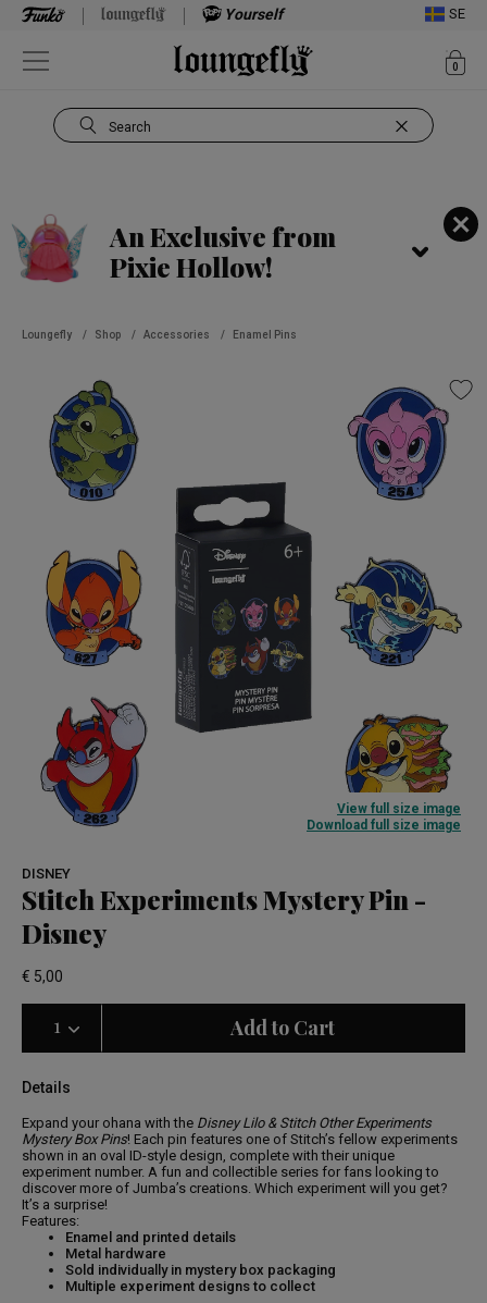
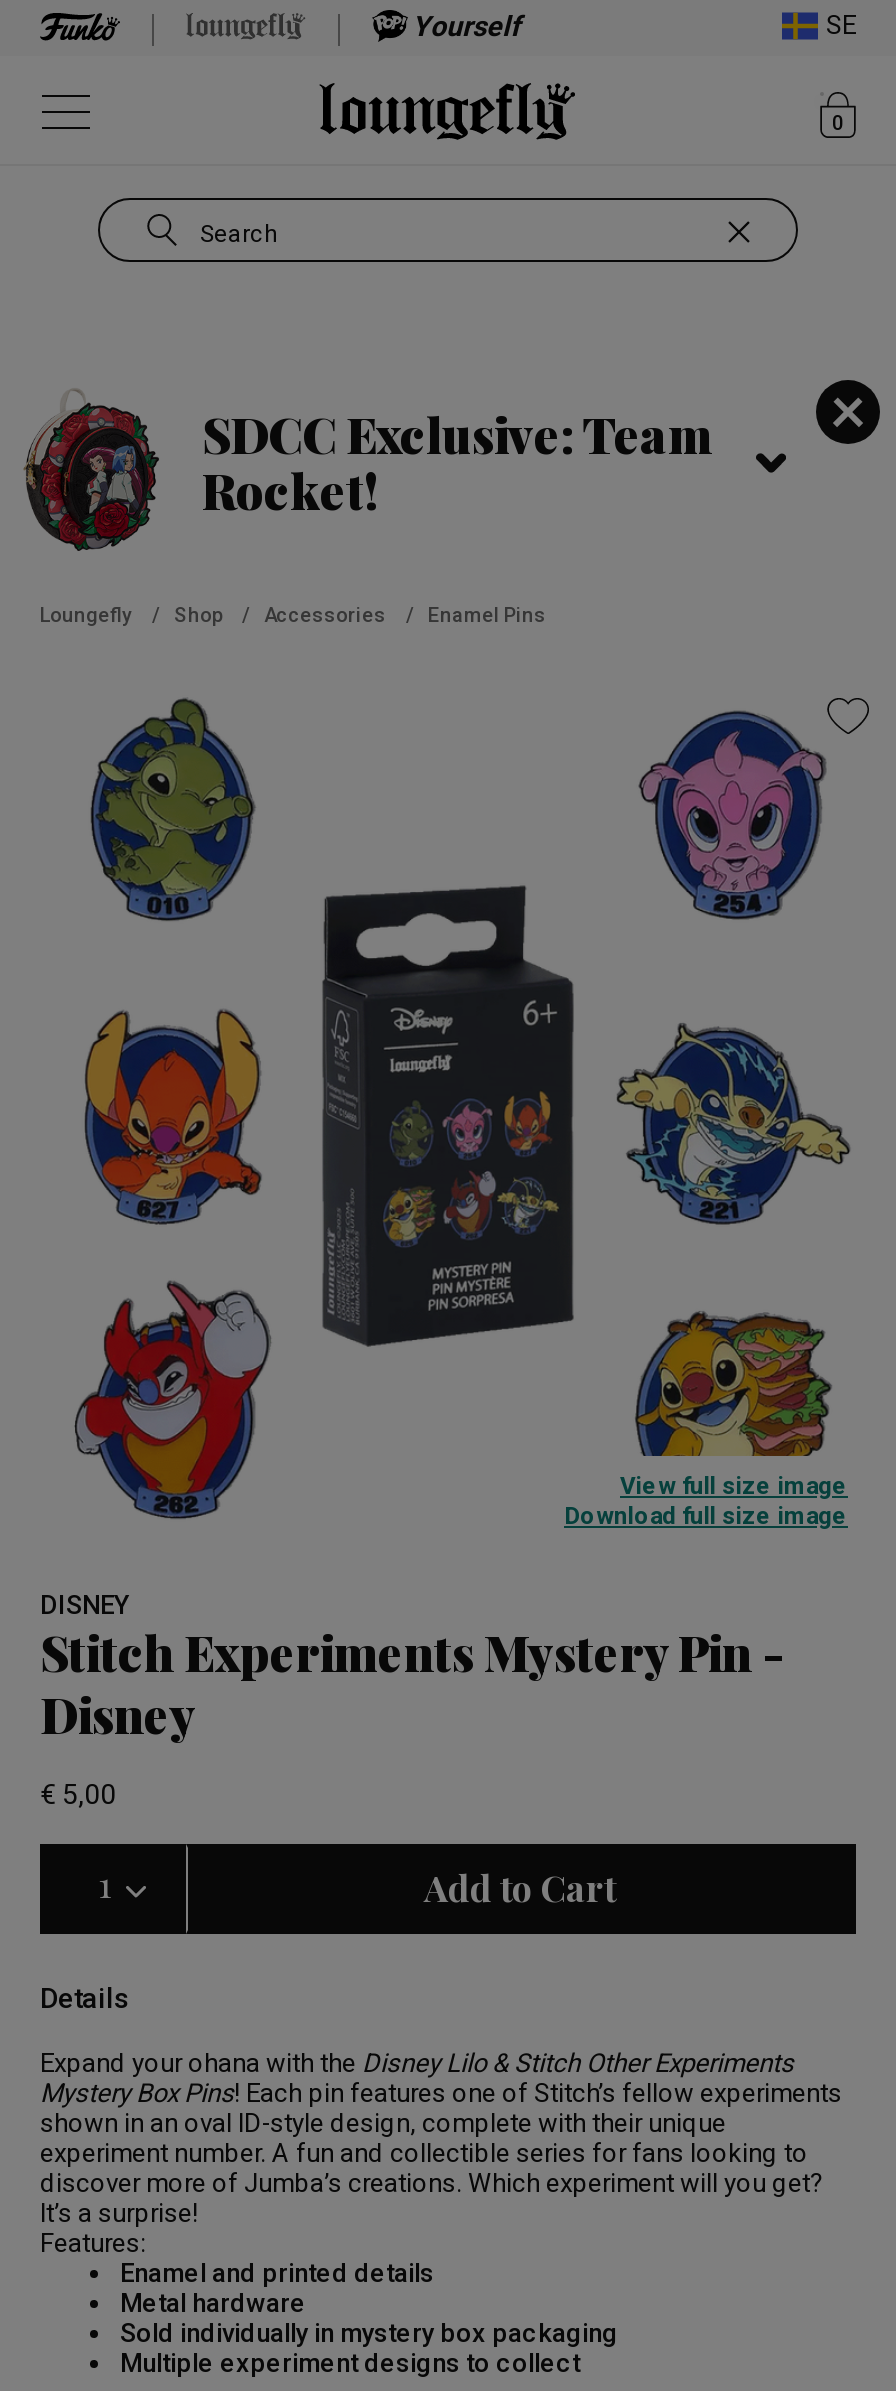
[12,214,336,299] [image] | An Exclusive from | Pixie Hollow! -> [22,388,712,552] [image] | SDCC Exclusive: Team | Rocket!

